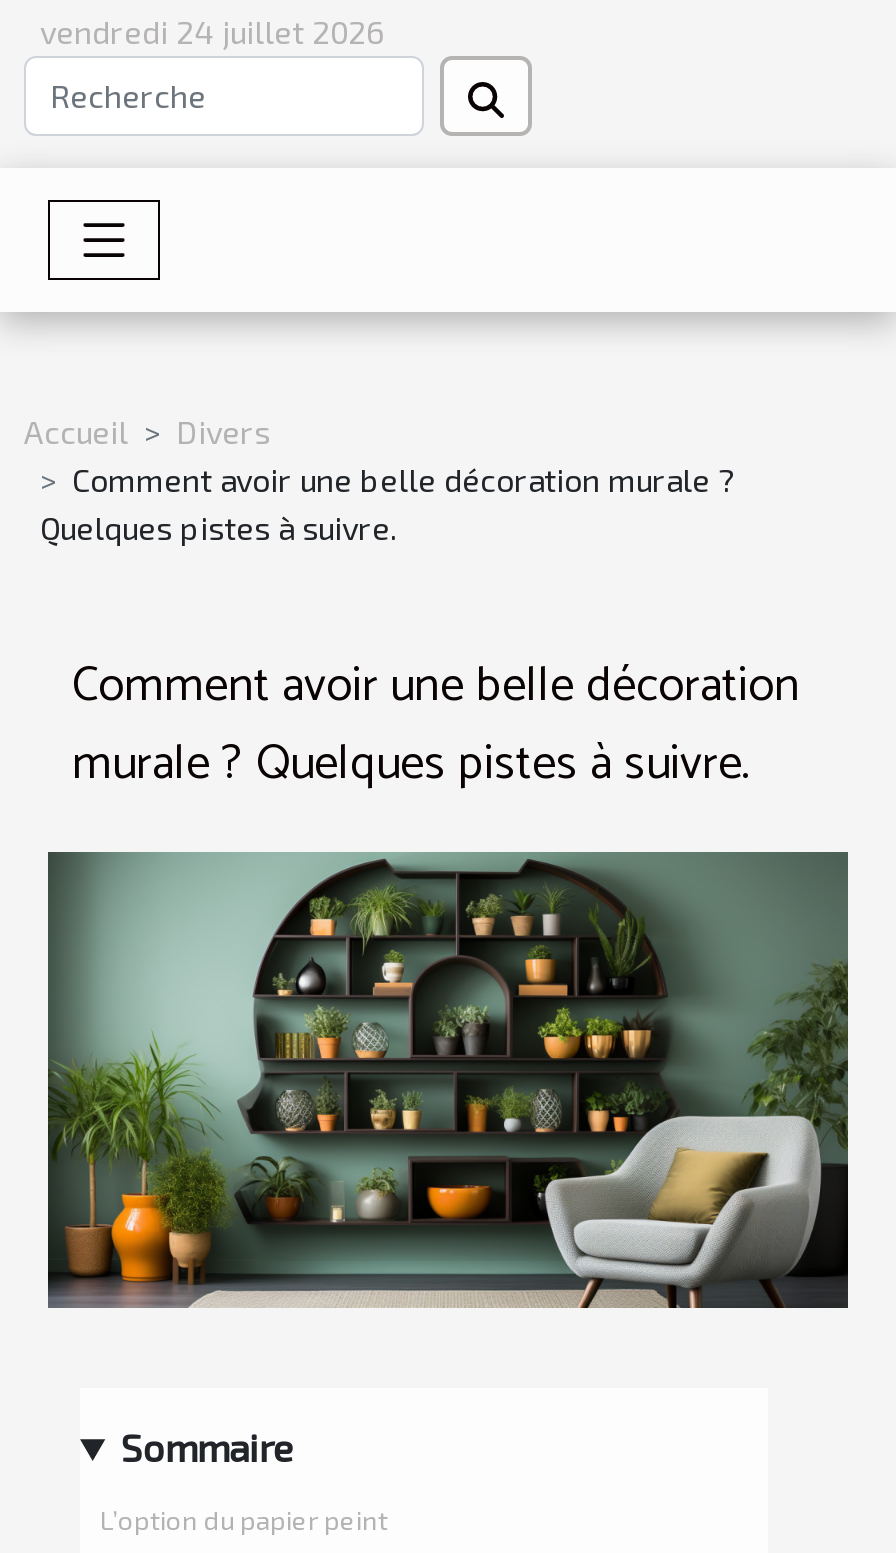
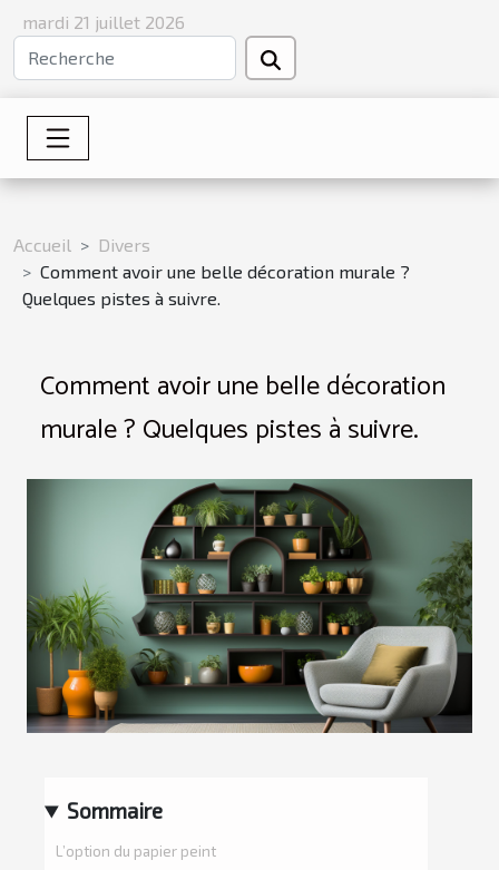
[40,12,384,50] vendredi 24 juillet 2026 -> [22,11,185,32] mardi 21 juillet 2026

